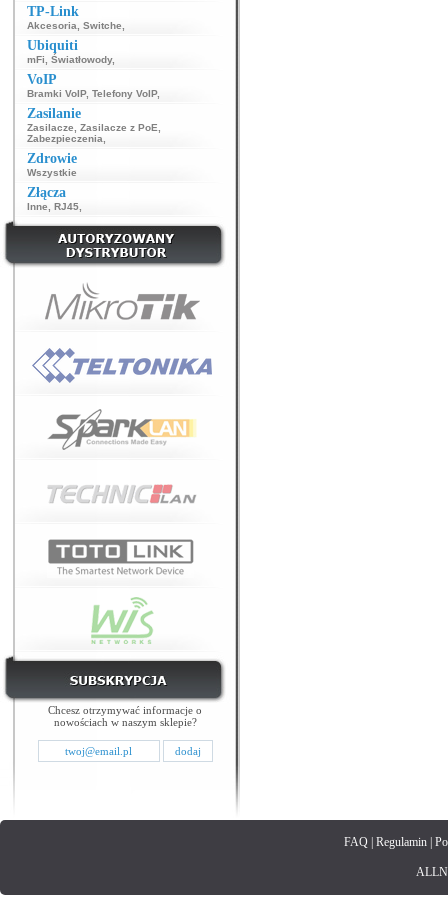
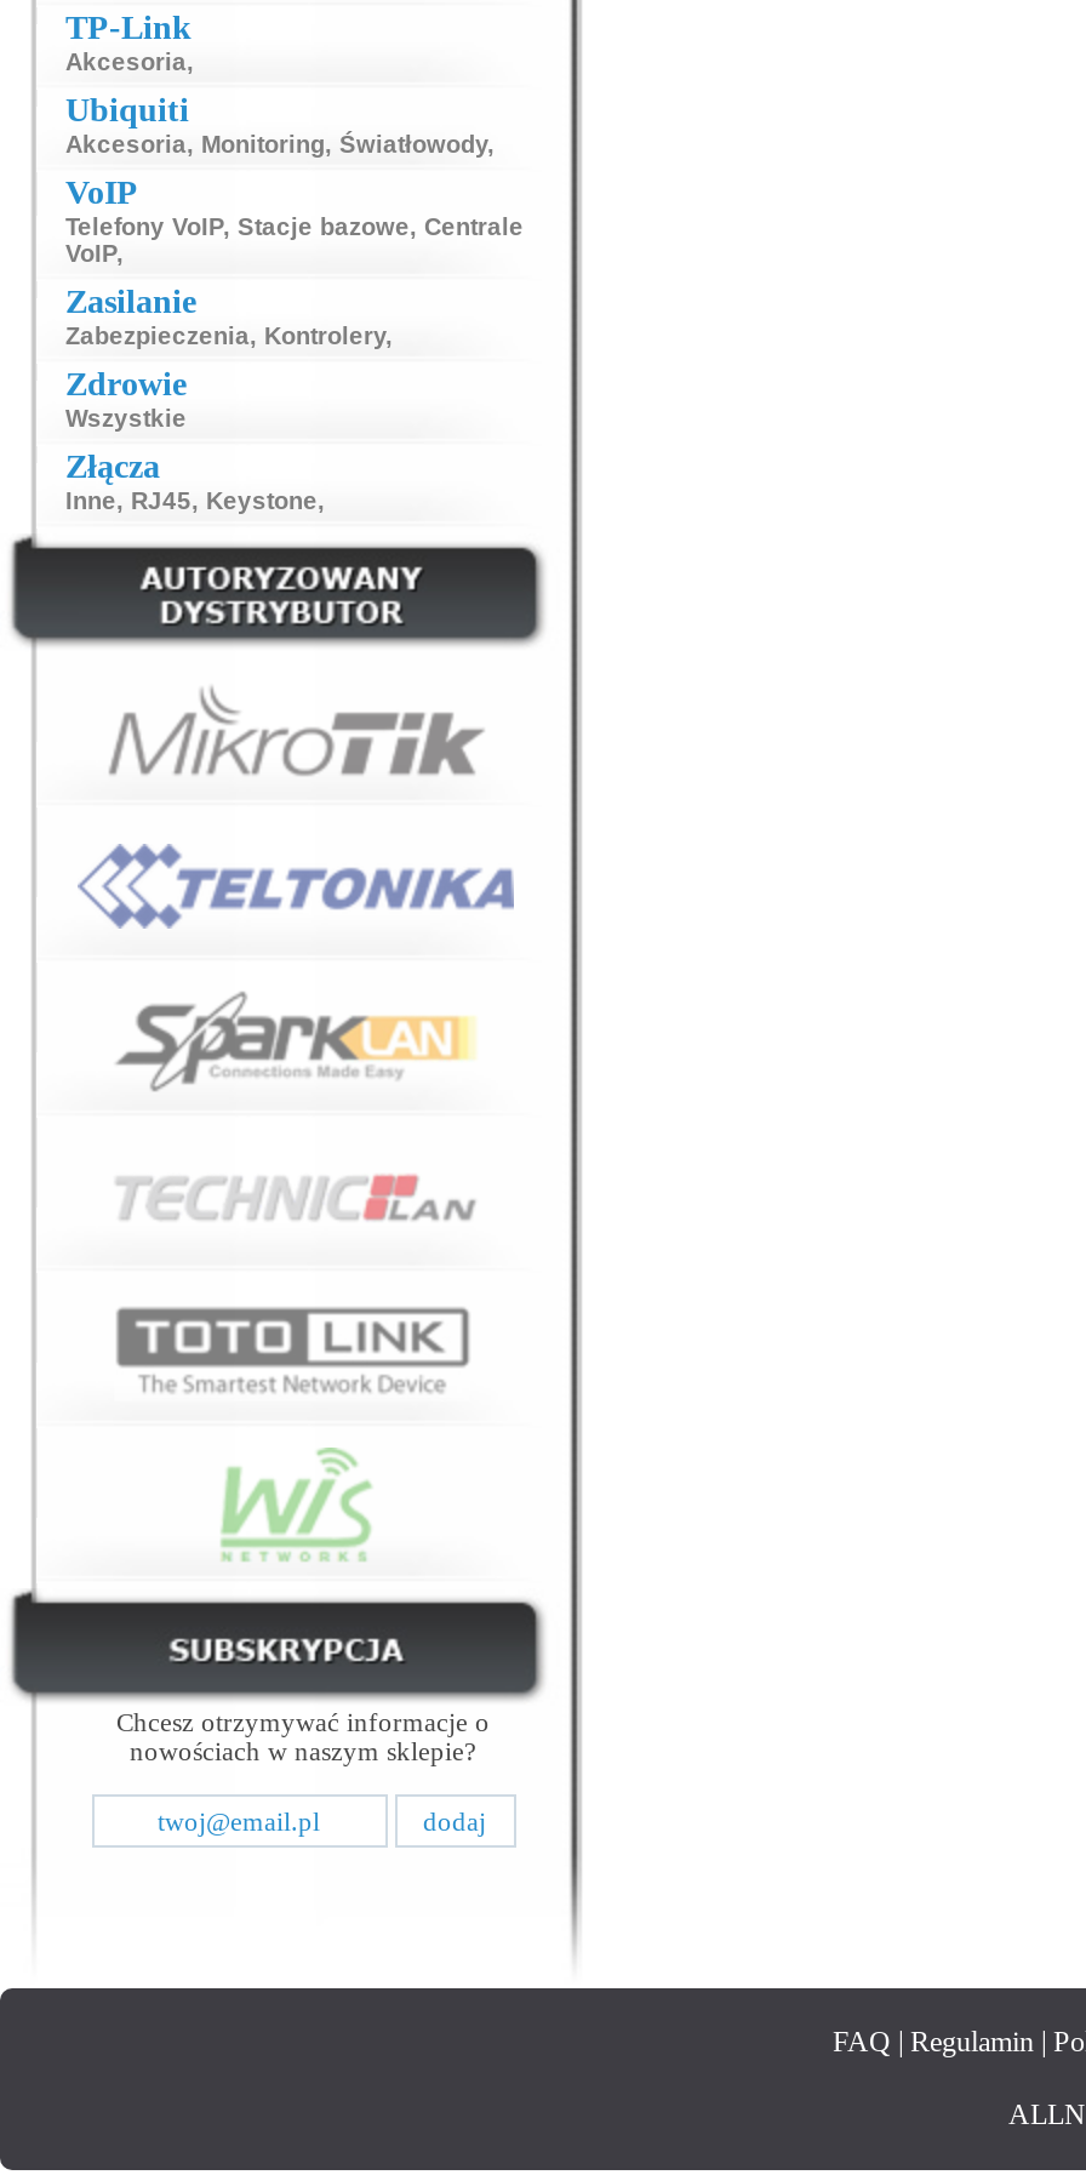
[27,20,125,31] Akcesoria, Switche, -> [65,48,194,75] Akcesoria,
[27,54,115,65] mFi, Światłowody, -> [65,131,495,158] Akcesoria, Monitoring, Światłowody,
[27,88,160,99] Bramki VoIP, Telefony VoIP, -> [65,213,524,267] Telefony VoIP, Stacje bazowe, Centrale | VoIP,
[27,122,161,144] Zasilacze, Zasilacze z PoE, | Zabezpieczenia, -> [65,322,393,349] Zabezpieczenia, Kontrolery,
[27,201,82,212] Inne, RJ45, -> [65,487,325,514] Inne, RJ45, Keystone,

